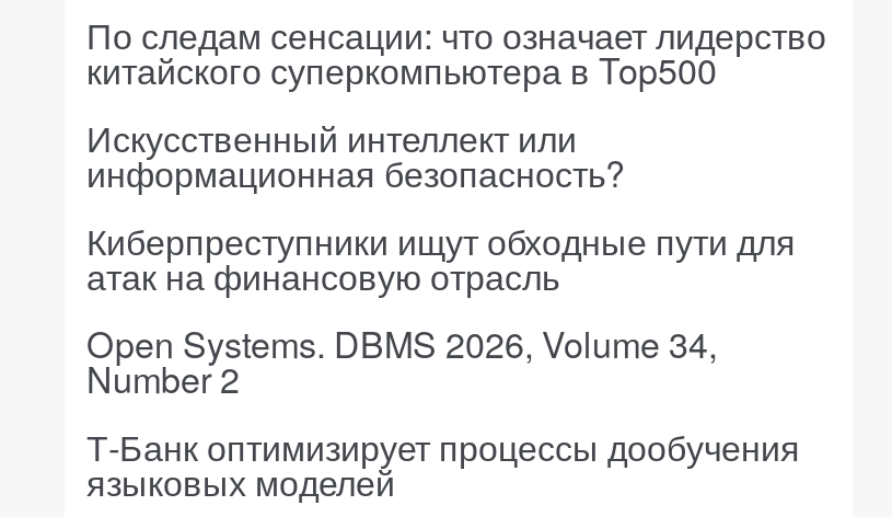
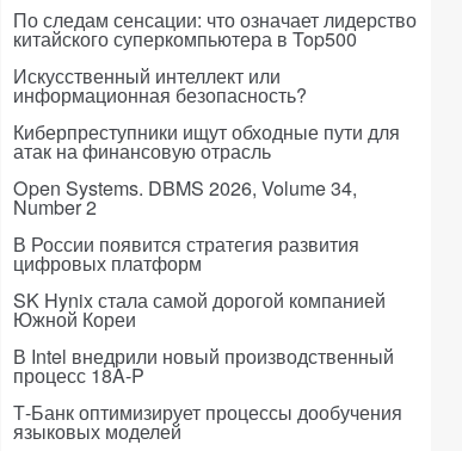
none -> [13,230,394,389] В России появится стратегия развития | цифровых платформ | SK Hynix стала самой дорогой компанией | Южной Кореи | В Intel внедрили новый производственный | процесс 18A-P

